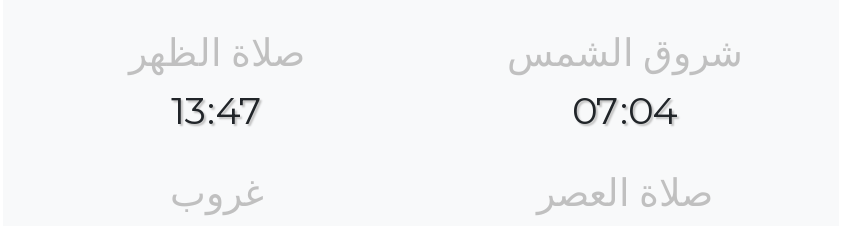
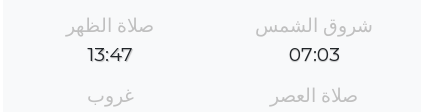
[572,87,678,135] 07:04 -> [288,42,339,66] 07:03

